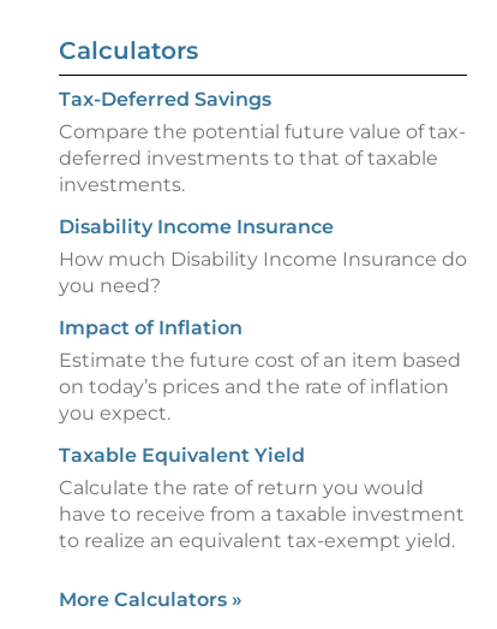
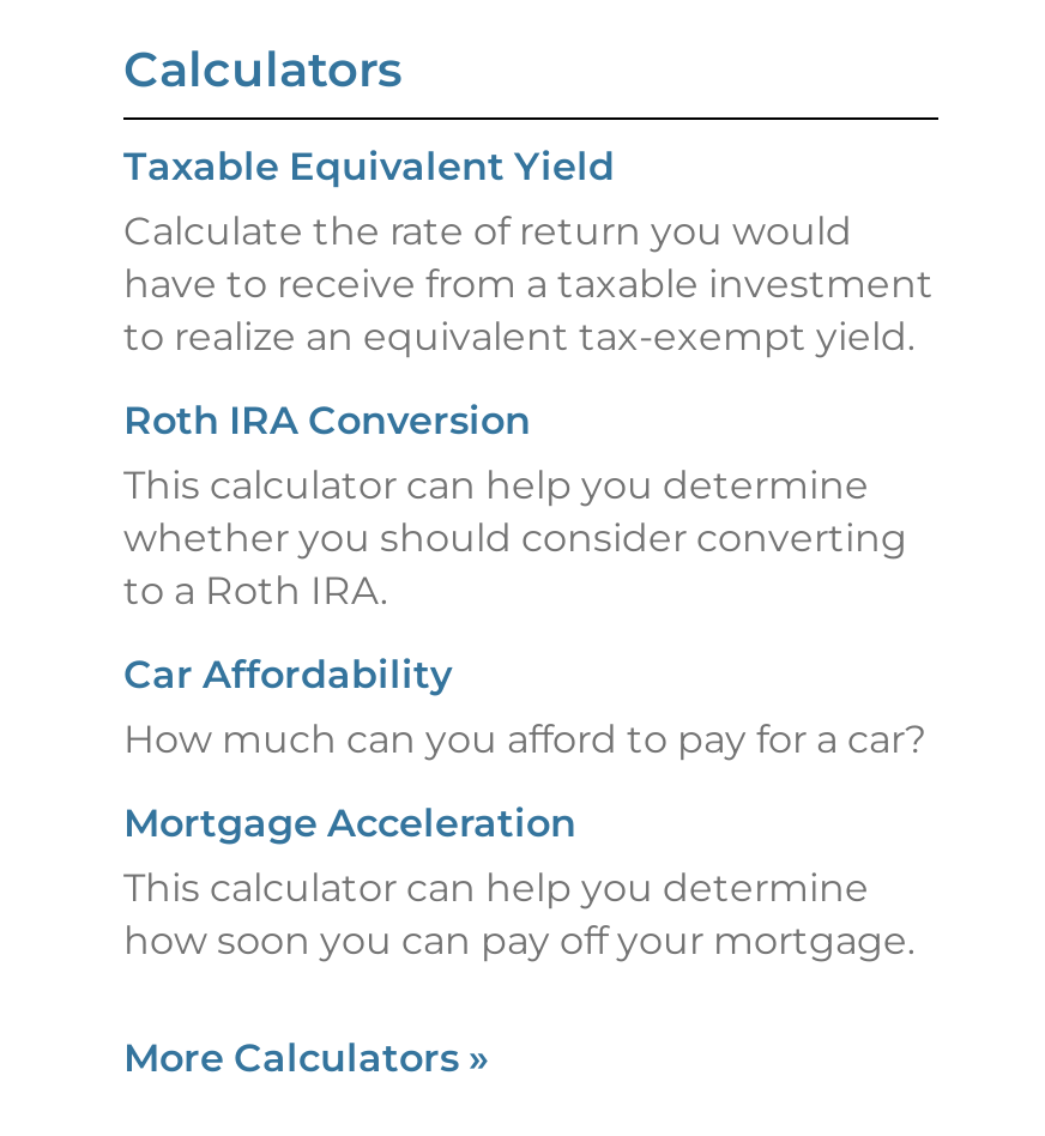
[59,88,467,425] Tax-Deferred Savings | Compare the potential future value of tax- | deferred investments to that of taxable | investments. | Disability Income Insurance | How much Disability Income Insurance do | you need? | Impact of Inflation | Estimate the future cost of an item based | on today’s prices and the rate of inflation | you expect. -> none
moved [59,444,465,552] -> [123,144,934,359]: Taxable Equivalent Yield | Calculate the rate of return you would | have to receive from a taxable investment | to realize an equivalent tax-exempt yield.
none -> [123,398,926,963] Roth IRA Conversion | This calculator can help you determine | whether you should consider converting | to a Roth IRA. | Car Affordability | How much can you afford to pay for a car? | Mortgage Acceleration | This calculator can help you determine | how soon you can pay off your mortgage.

